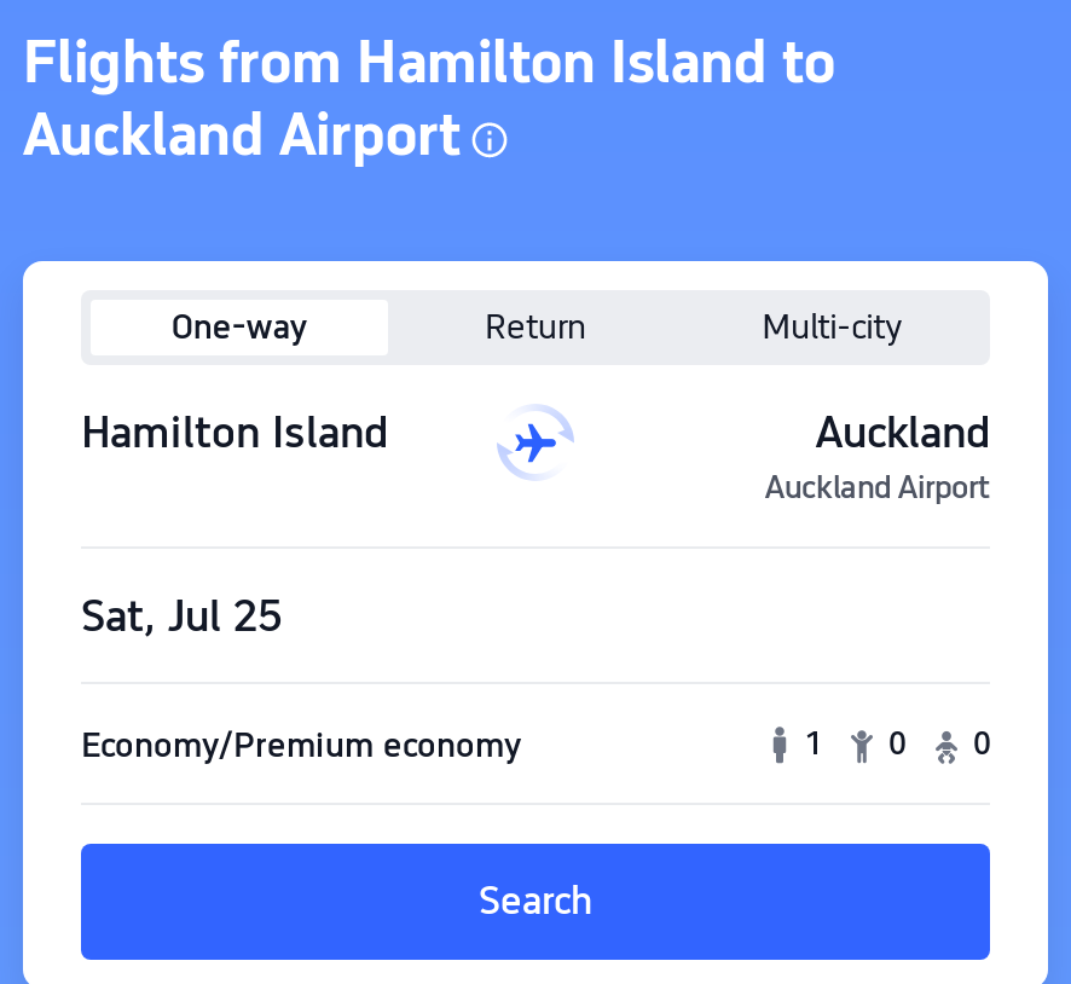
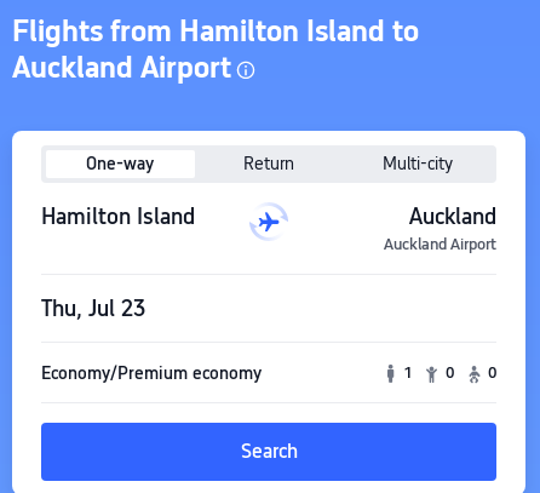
[81,590,282,641] Sat, Jul 25 -> [41,296,145,321] Thu, Jul 23

